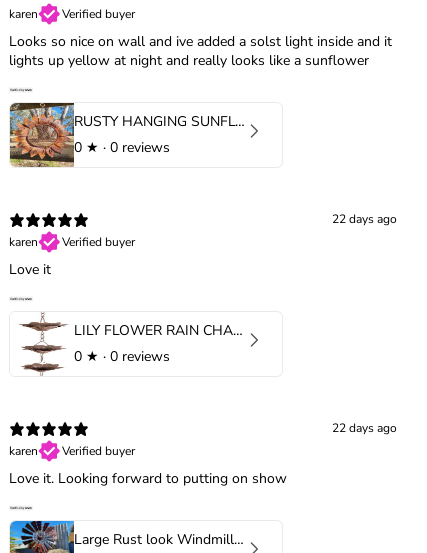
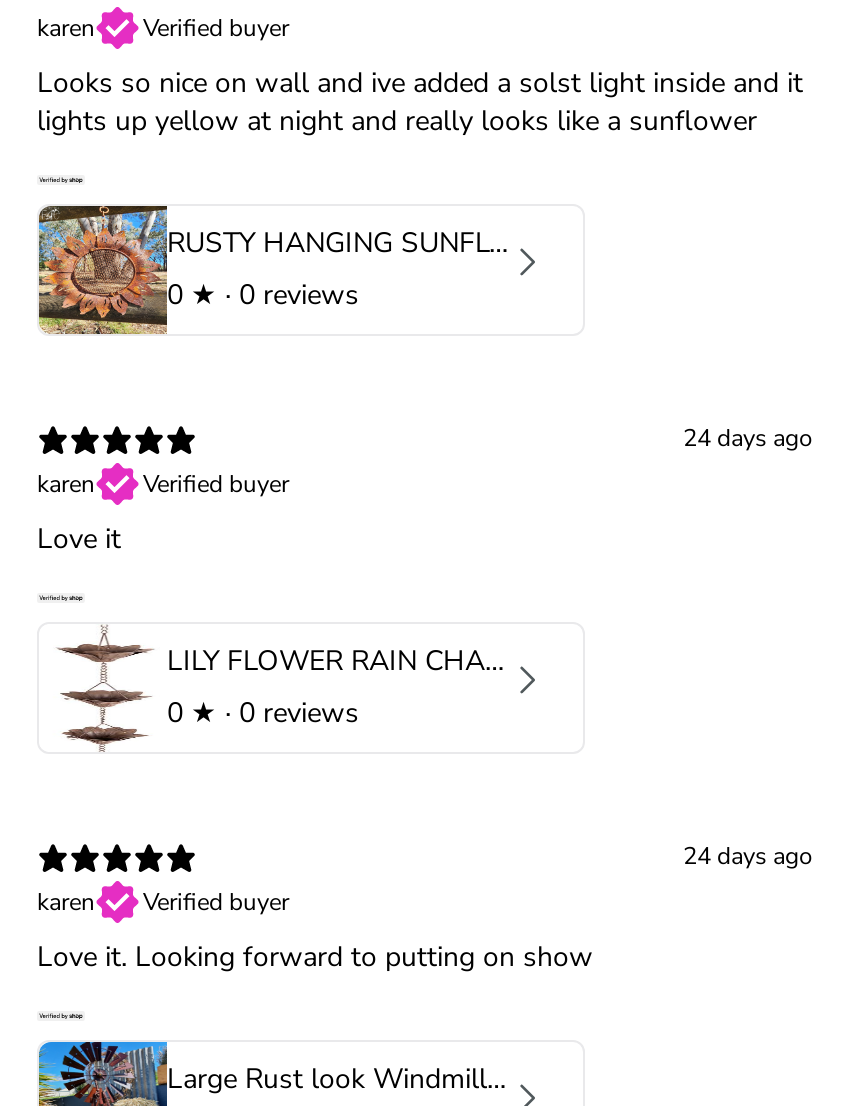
[332,210,397,226] 22 days ago -> [683,421,813,453] 24 days ago
[332,419,397,435] 22 days ago -> [683,839,813,871] 24 days ago

